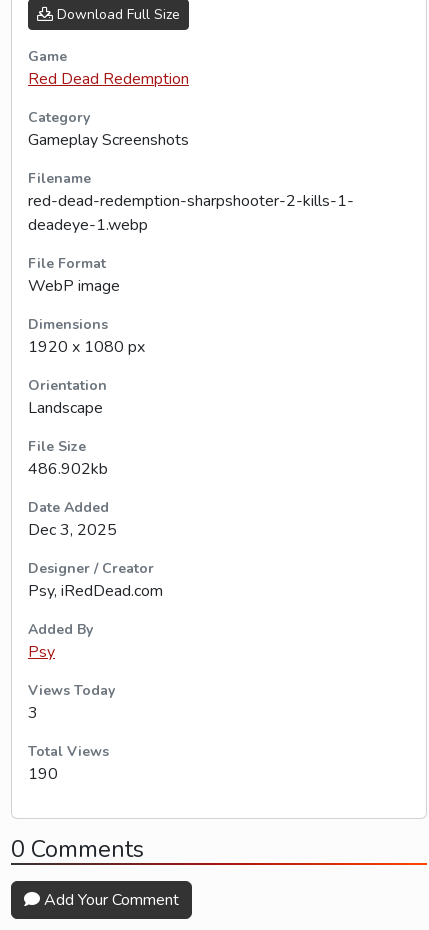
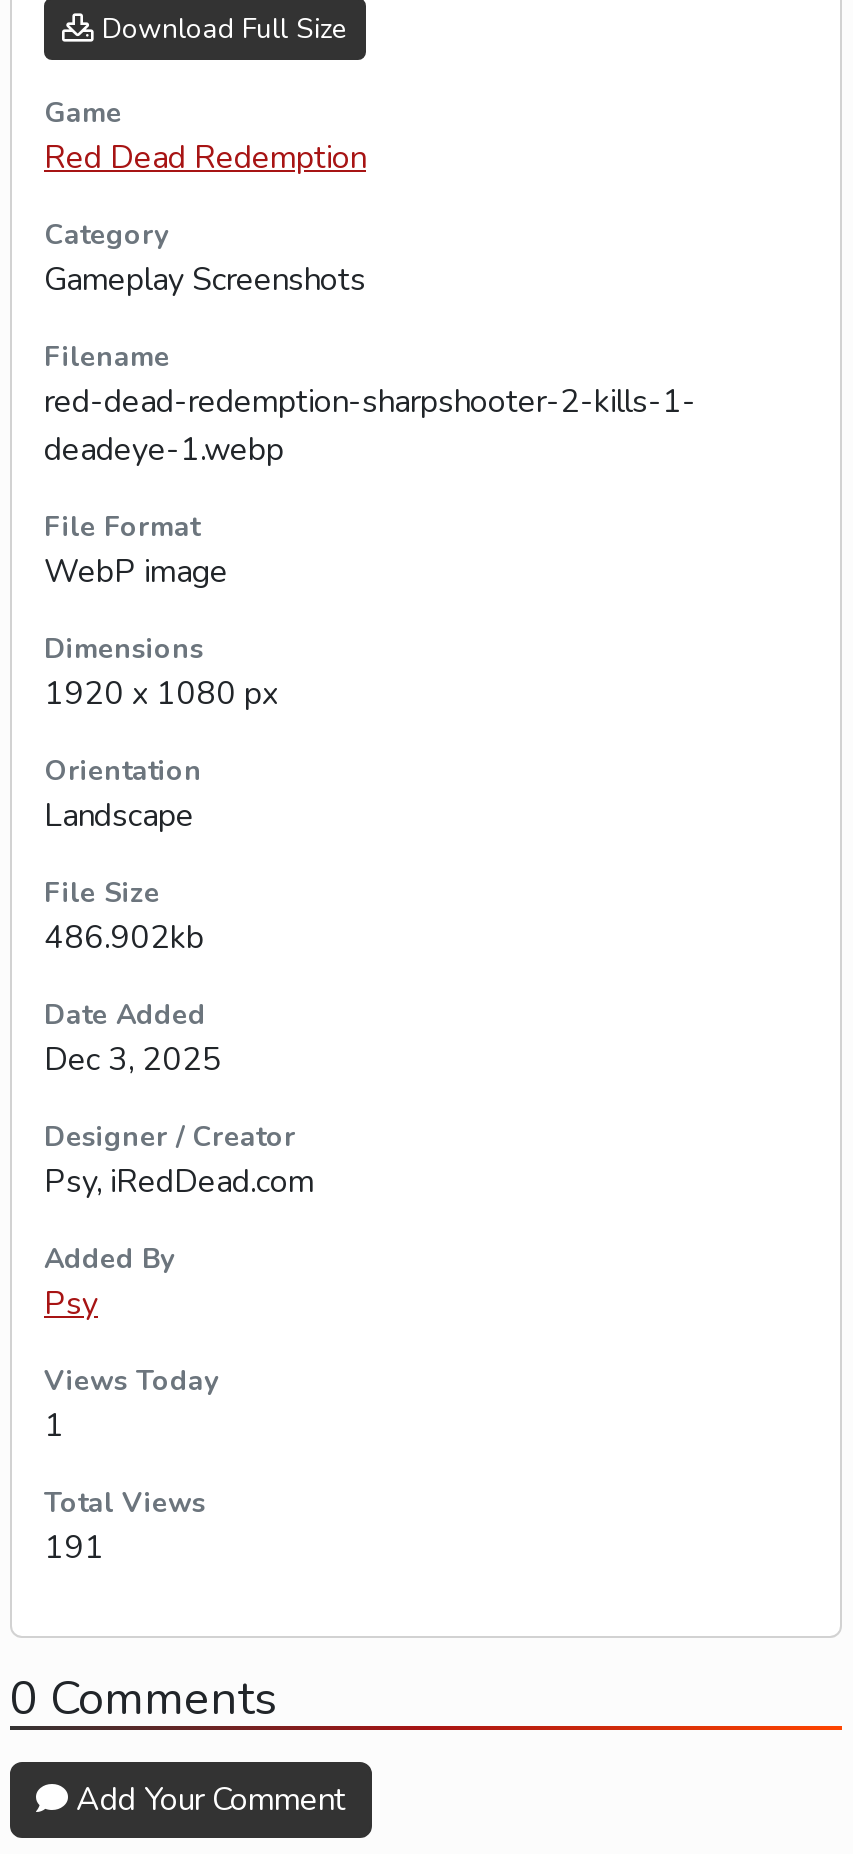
[28,702,38,724] 3 -> [44,1404,64,1448] 1
[28,763,58,785] 190 -> [44,1526,104,1570] 191

